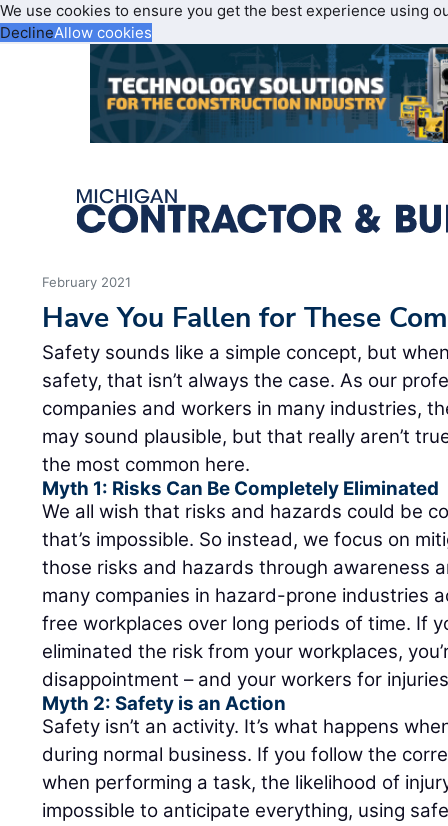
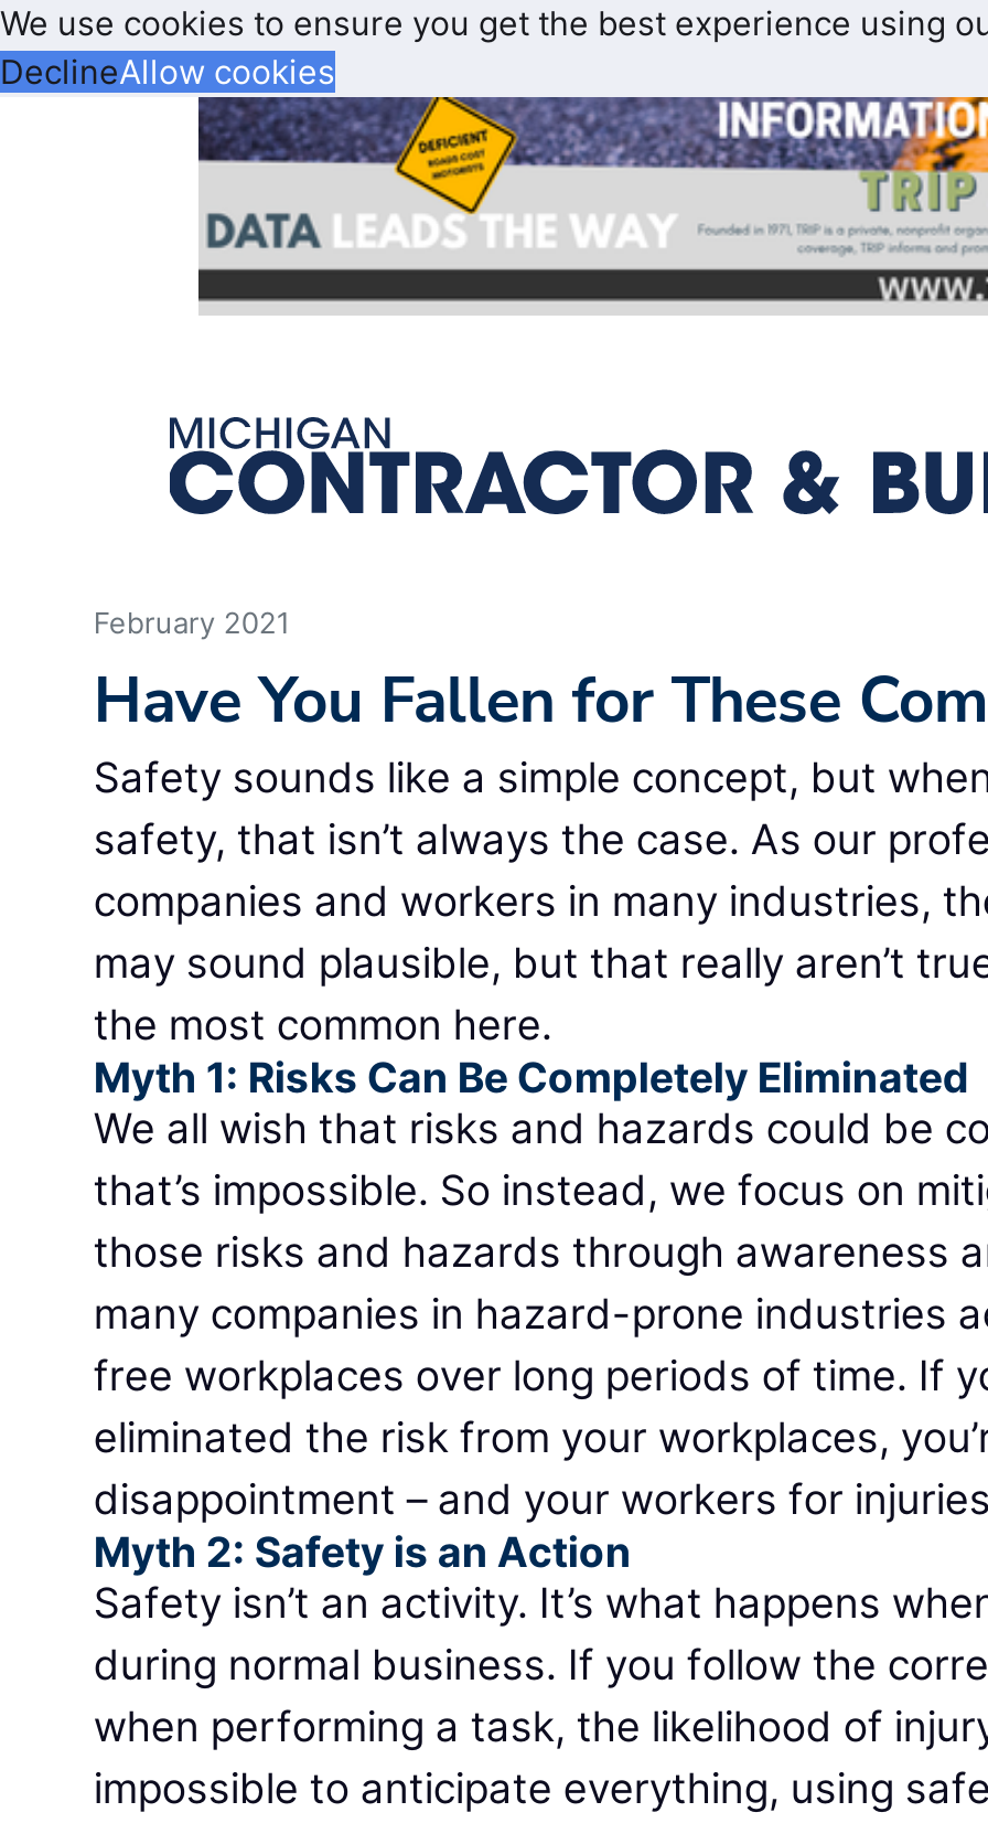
[89,43,445,144] [image] -> [196,95,981,316] [image]

